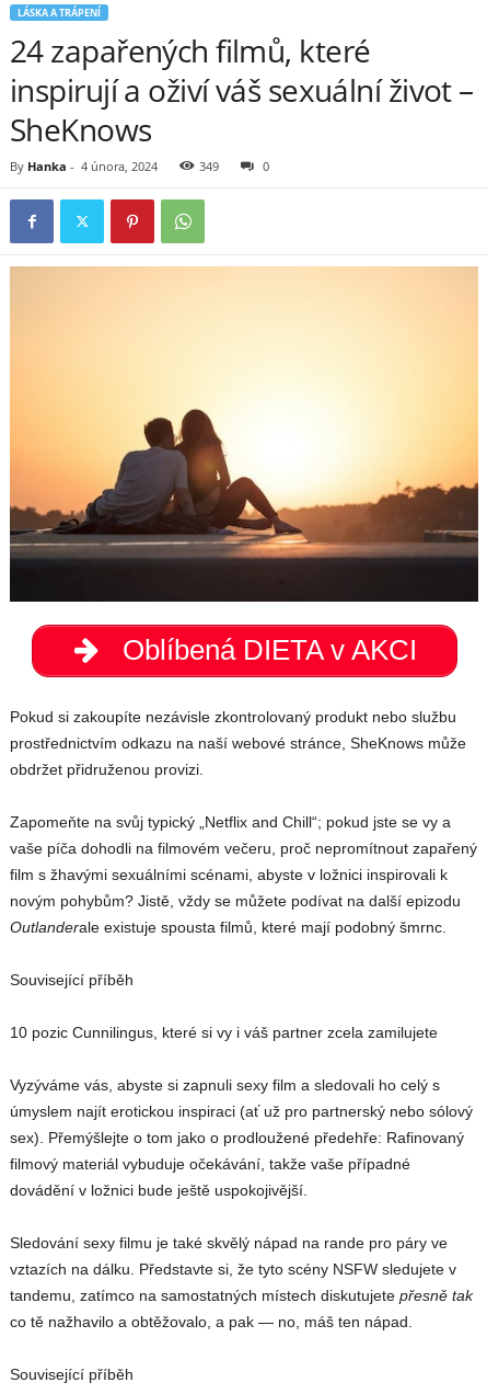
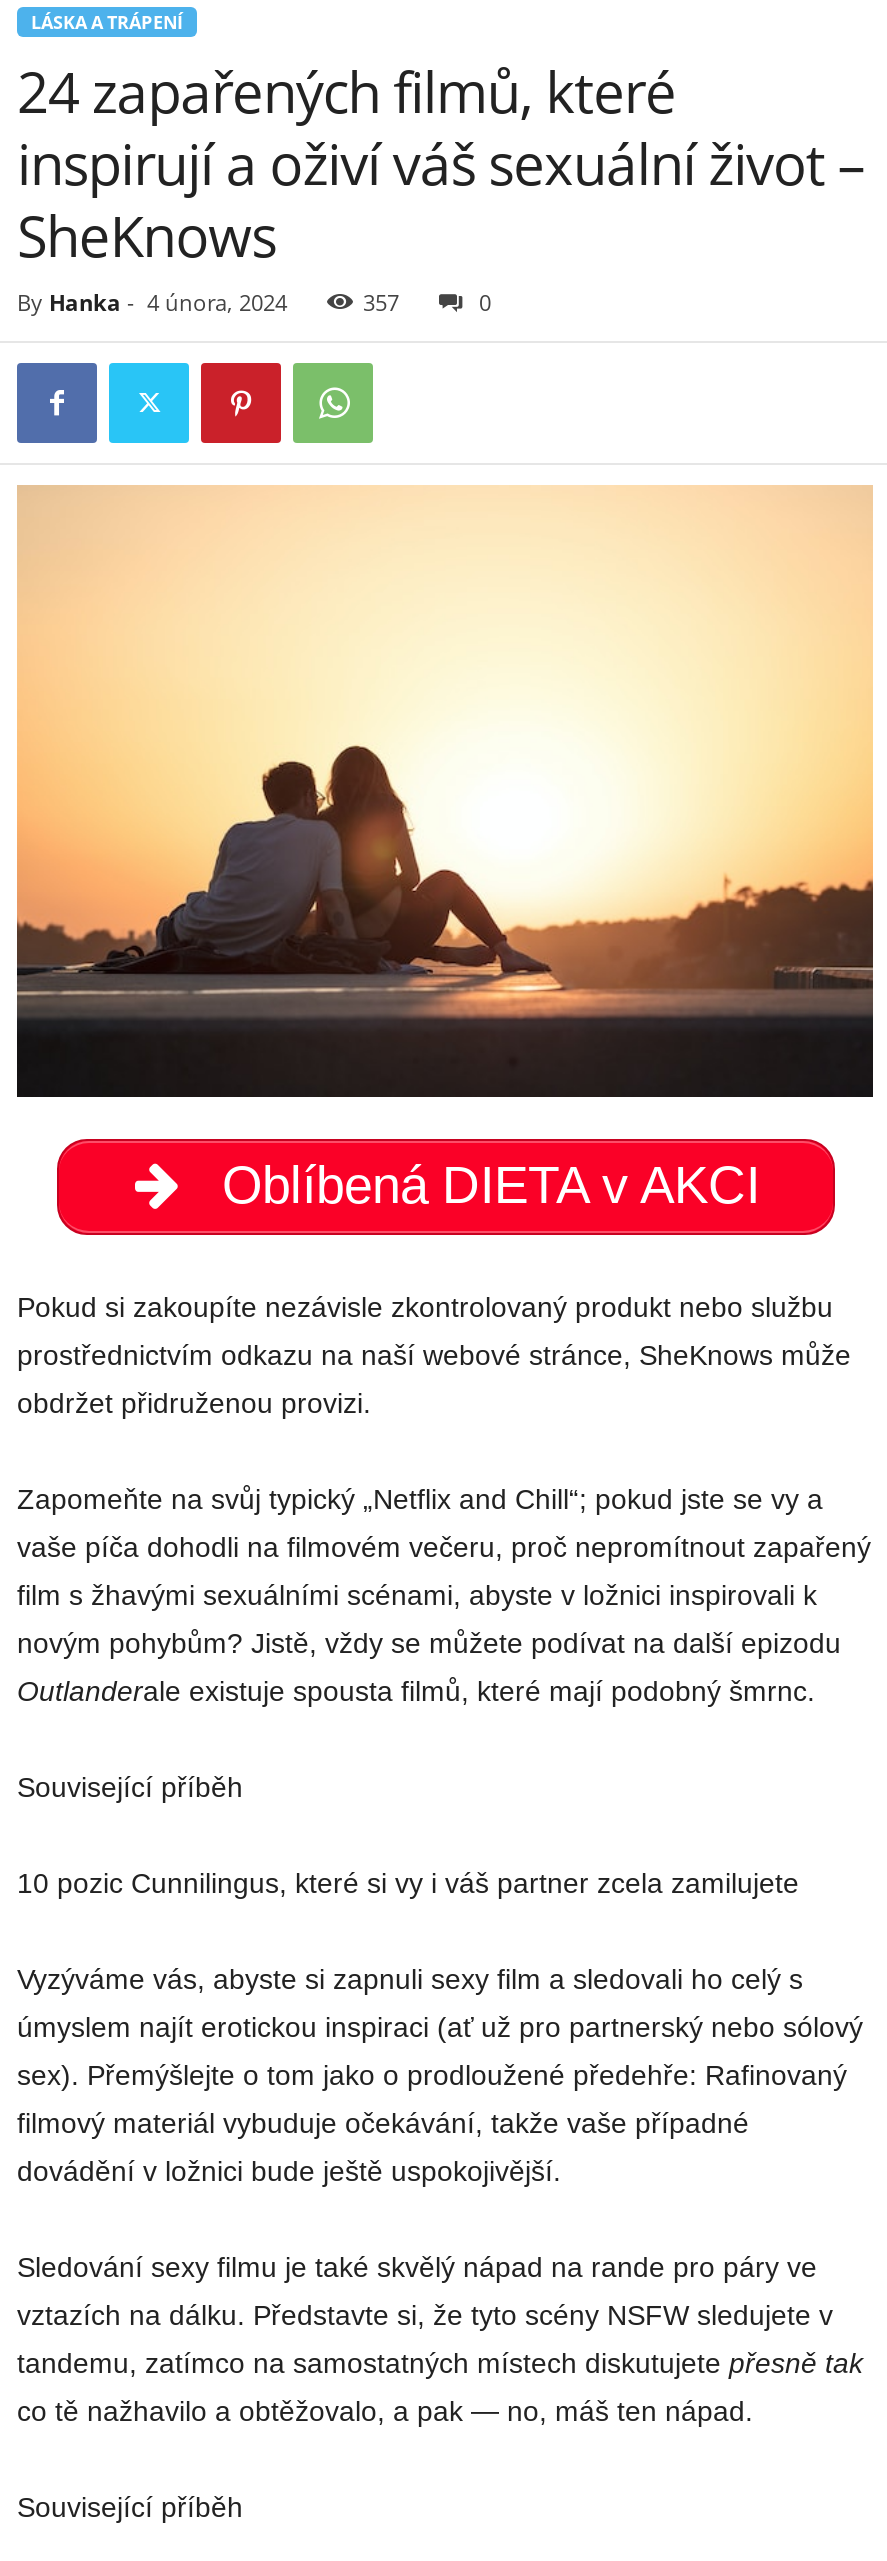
[199,158,219,174] 349 -> [363,287,399,317] 357

